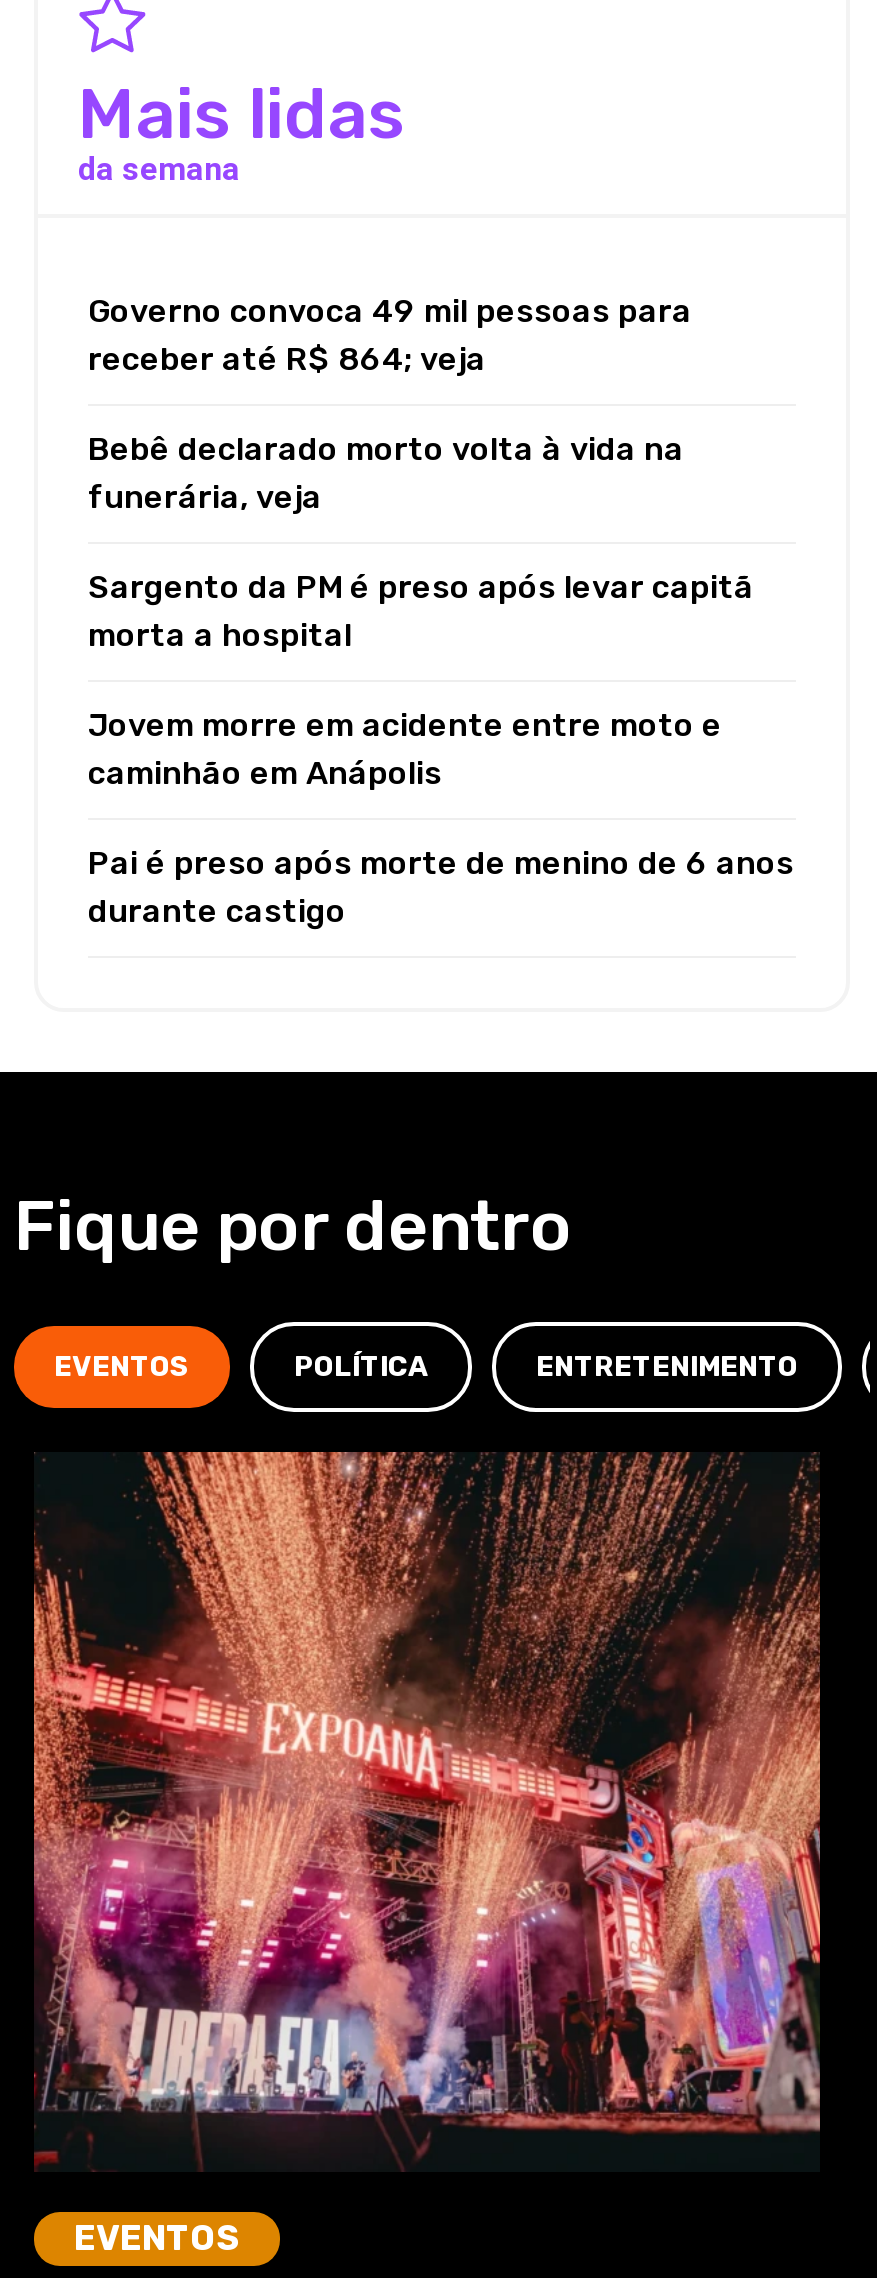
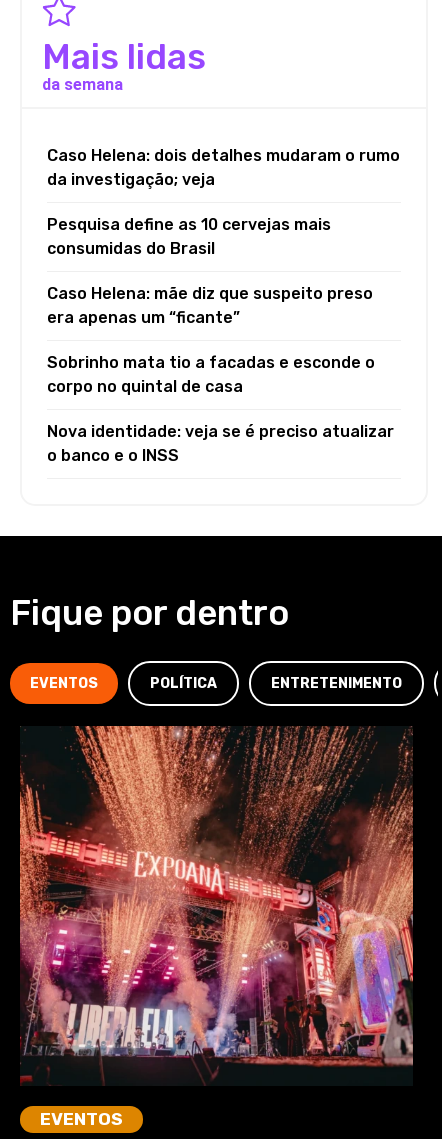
[88,292,692,378] Governo convoca 49 mil pessoas para | receber até R$ 864; veja -> [47,146,400,189] Caso Helena: dois detalhes mudaram o rumo | da investigação; veja
[88,430,684,516] Bebê declarado morto volta à vida na | funerária, veja -> [47,215,331,258] Pesquisa define as 10 cervejas mais | consumidas do Brasil
[88,568,754,654] Sargento da PM é preso após levar capitã | morta a hospital -> [47,284,373,327] Caso Helena: mãe diz que suspeito preso | era apenas um “ficante”
[88,706,722,792] Jovem morre em acidente entre moto e | caminhão em Anápolis -> [47,353,375,396] Sobrinho mata tio a facadas e esconde o | corpo no quintal de casa
[88,844,794,930] Pai é preso após morte de menino de 6 anos | durante castigo -> [47,422,394,465] Nova identidade: veja se é preciso atualizar | o banco e o INSS

